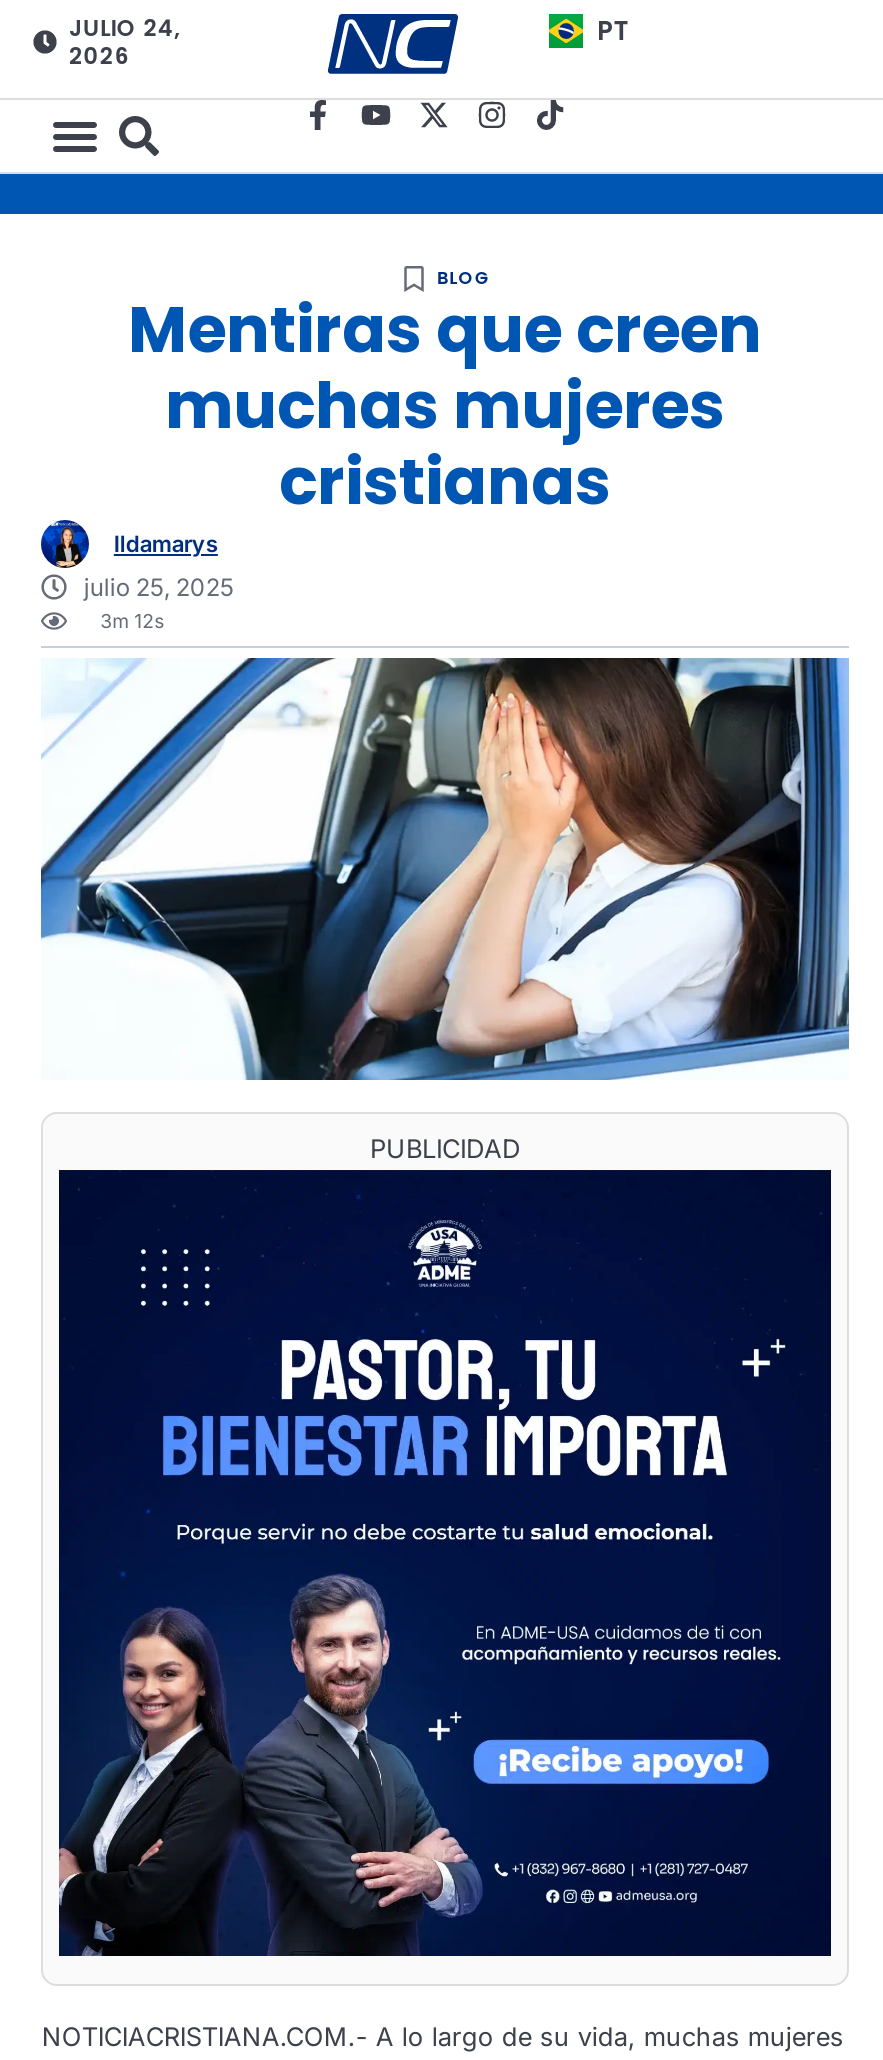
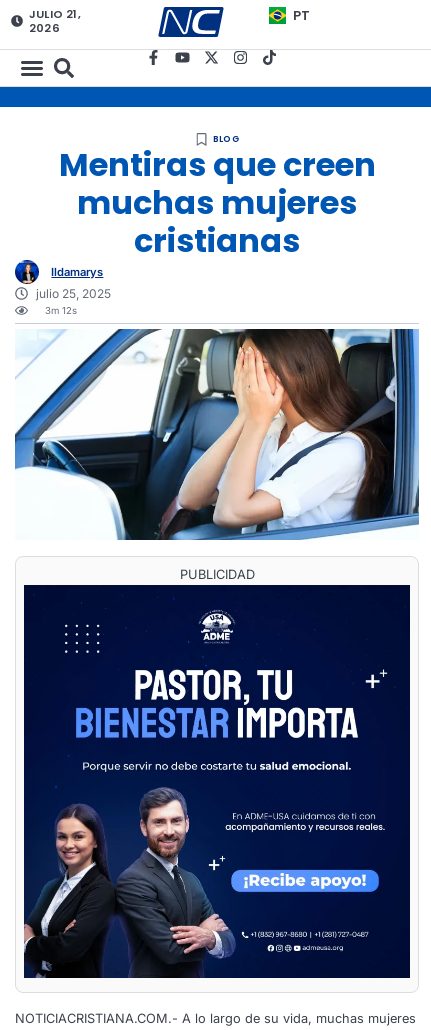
[69,12,181,44] JULIO 24, -> [29,6,81,22] JULIO 21,

